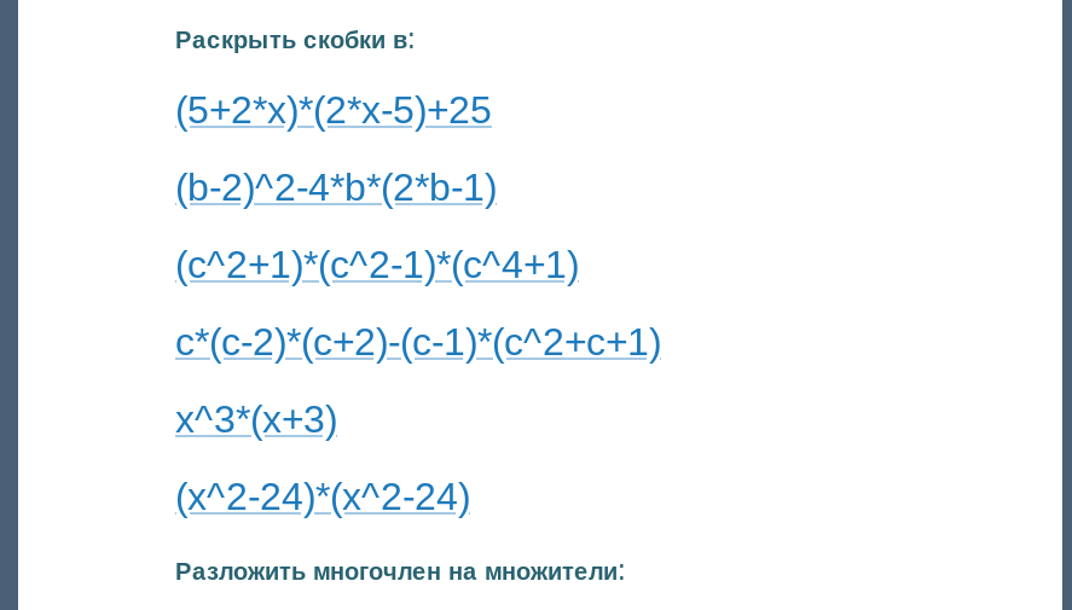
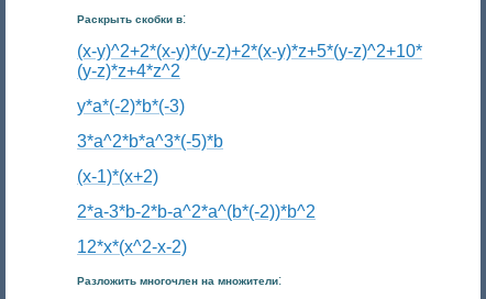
[175,91,492,132] (5+2*x)*(2*x-5)+25 -> [77,42,422,81] (x-y)^2+2*(x-y)*(y-z)+2*(x-y)*z+5*(y-z)^2+10* | (y-z)*z+4*z^2
[175,168,497,209] (b-2)^2-4*b*(2*b-1) -> [77,97,185,116] y*a*(-2)*b*(-3)
[175,245,579,286] (c^2+1)*(c^2-1)*(c^4+1) -> [77,132,223,151] 3*a^2*b*a^3*(-5)*b
[175,323,661,364] c*(c-2)*(c+2)-(c-1)*(c^2+c+1) -> [77,168,158,186] (x-1)*(x+2)
[175,400,337,441] x^3*(x+3) -> [77,203,316,222] 2*a-3*b-2*b-a^2*a^(b*(-2))*b^2
[175,477,470,518] (x^2-24)*(x^2-24) -> [77,238,187,257] 12*x*(x^2-x-2)

